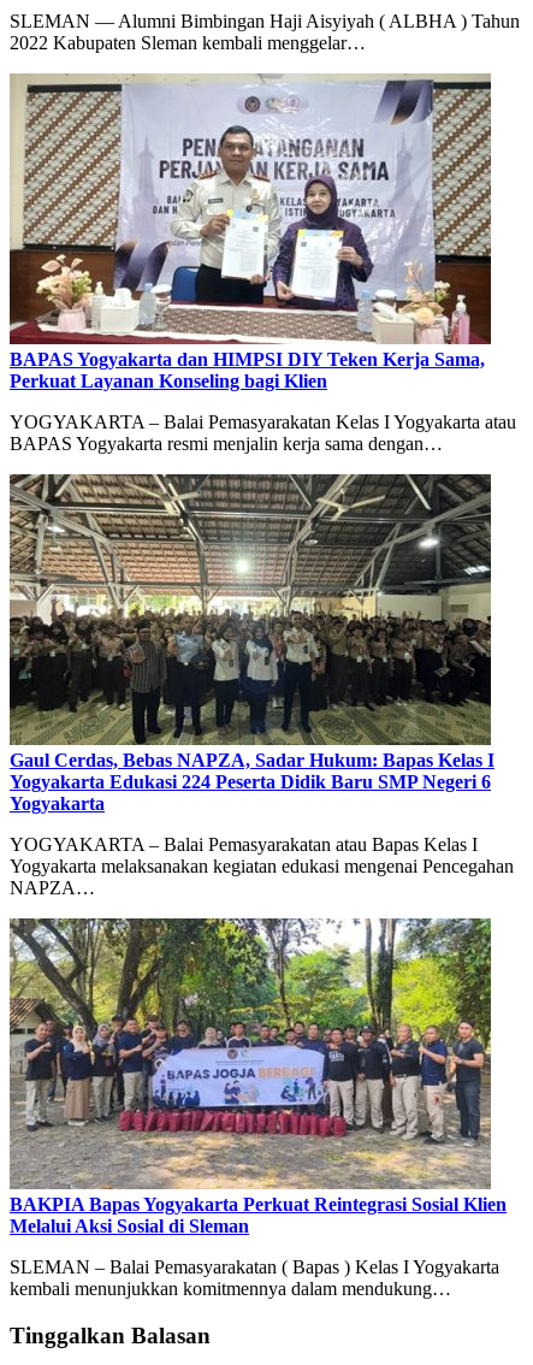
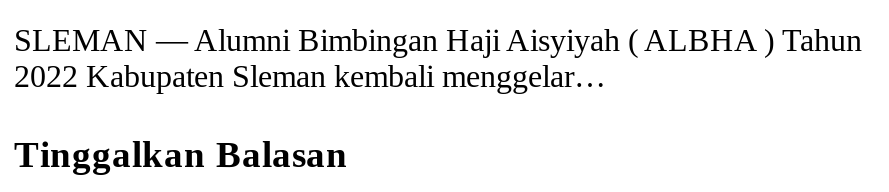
[8,72,516,454] [image] | BAPAS Yogyakarta dan HIMPSI DIY Teken Kerja Sama, | Perkuat Layanan Konseling bagi Klien | YOGYAKARTA – Balai Pemasyarakatan Kelas I Yogyakarta atau | BAPAS Yogyakarta resmi menjalin kerja sama dengan… -> none
[8,473,514,898] [image] | Gaul Cerdas, Bebas NAPZA, Sadar Hukum: Bapas Kelas I | Yogyakarta Edukasi 224 Peserta Didik Baru SMP Negeri 6 | Yogyakarta | YOGYAKARTA – Balai Pemasyarakatan atau Bapas Kelas I | Yogyakarta melaksanakan kegiatan edukasi mengenai Pencegahan | NAPZA… -> none
[8,917,507,1299] [image] | BAKPIA Bapas Yogyakarta Perkuat Reintegrasi Sosial Klien | Melalui Aksi Sosial di Sleman | SLEMAN – Balai Pemasyarakatan ( Bapas ) Kelas I Yogyakarta | kembali menunjukkan komitmennya dalam mendukung… -> none

